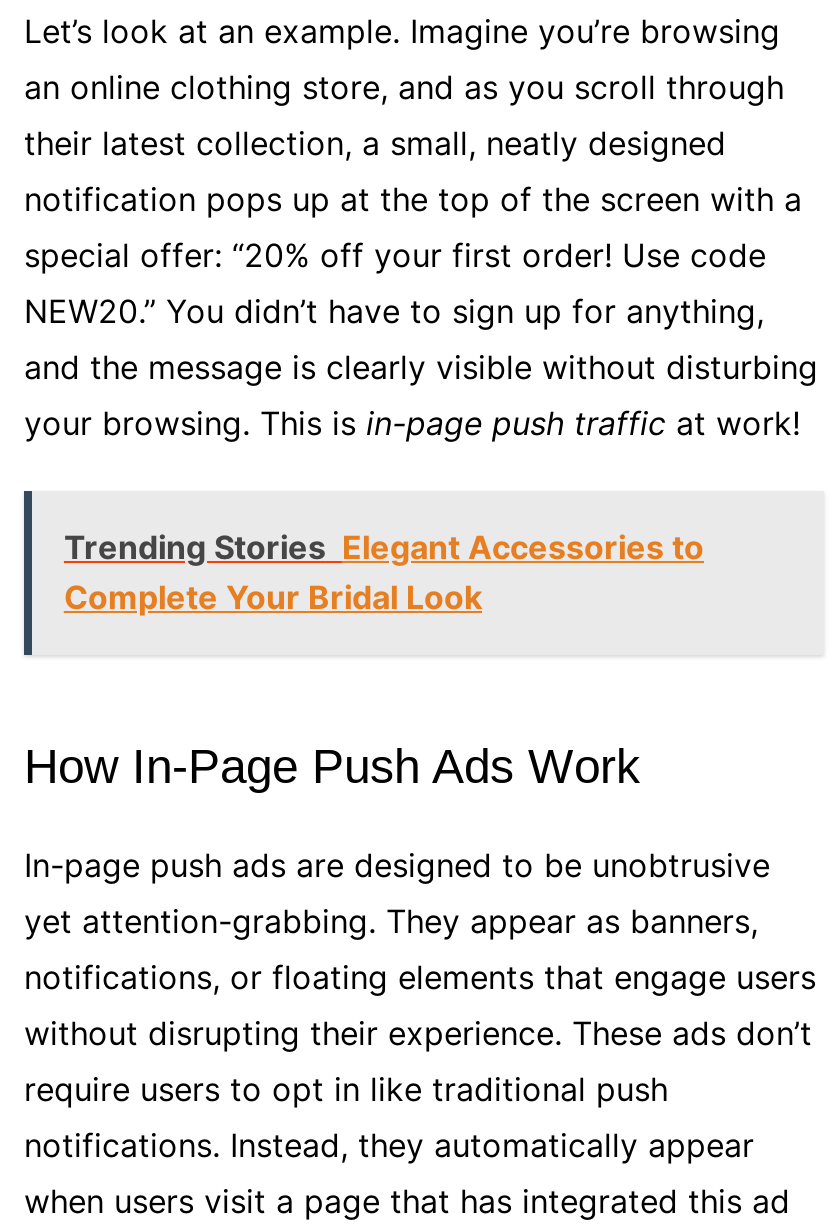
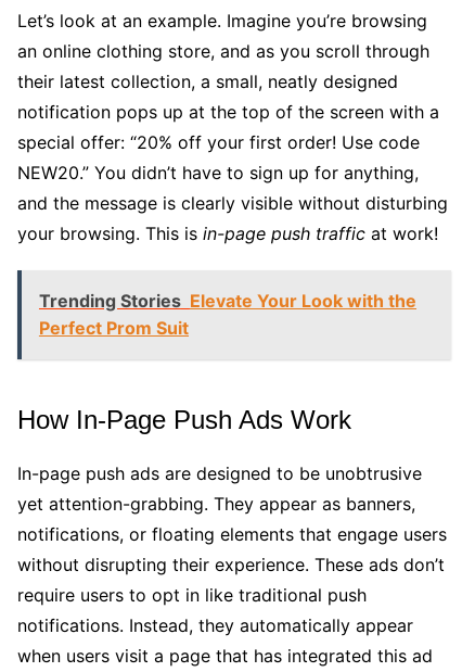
[64,527,704,617] Trending Stories Elegant Accessories to | Complete Your Bridal Look -> [39,290,416,339] Trending Stories Elevate Your Look with the | Perfect Prom Suit

